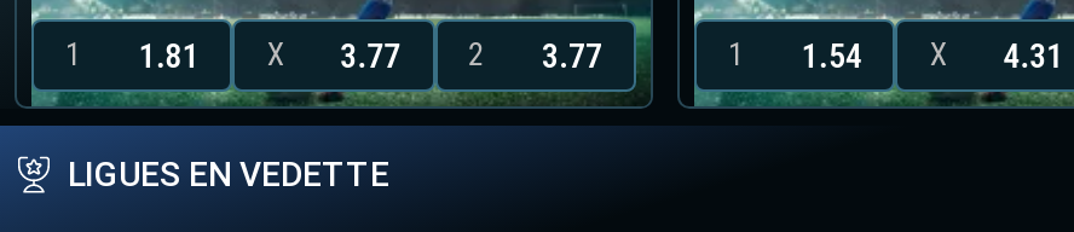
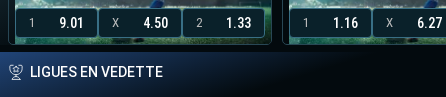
[139,36,199,74] 1.81 -> [59,15,84,31] 9.01
[340,36,401,74] 3.77 -> [143,15,168,31] 4.50
[542,36,602,74] 3.77 -> [226,15,251,31] 1.33
[801,36,862,74] 1.54 -> [333,15,358,31] 1.16
[1003,36,1064,74] 4.31 -> [417,15,442,31] 6.27

